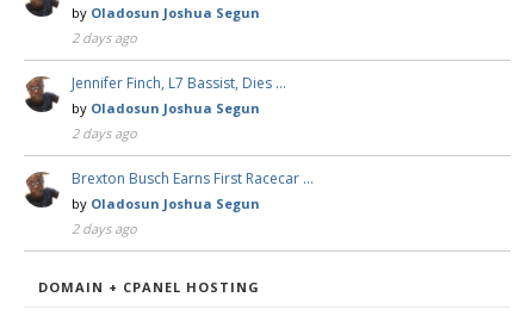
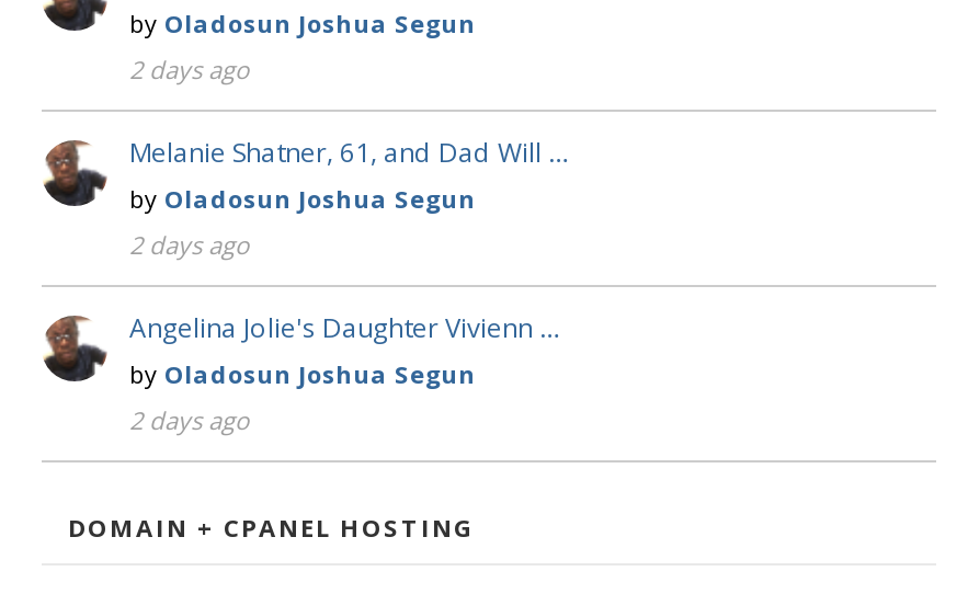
[72,72,286,93] Jennifer Finch, L7 Bassist, Dies … -> [129,133,568,170] Melanie Shatner, 61, and Dad Will …
[72,168,314,188] Brexton Busch Earns First Racecar … -> [129,308,559,345] Angelina Jolie's Daughter Vivienn …

